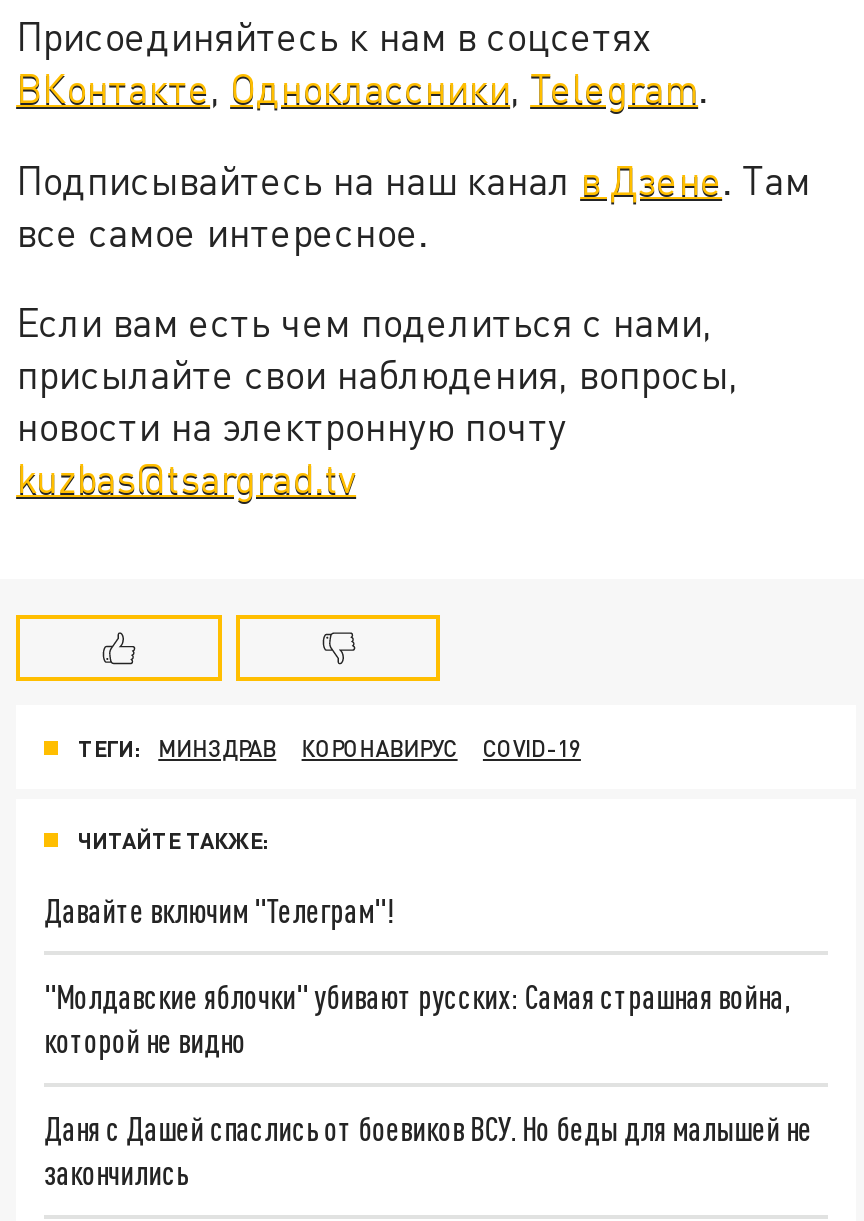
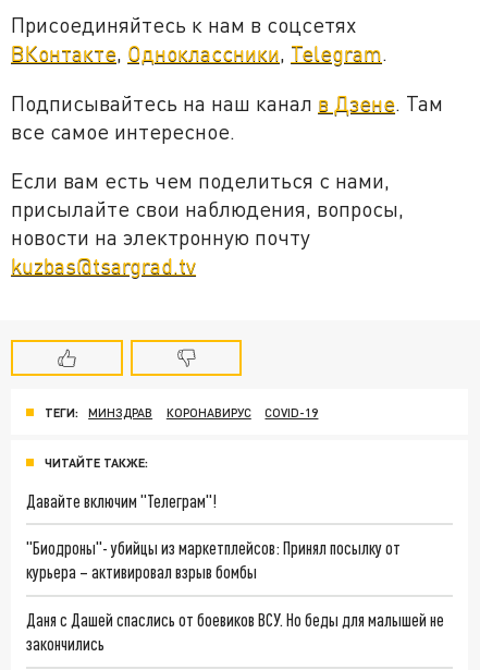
[44,978,790,1060] "Молдавские яблочки" убивают русских: Самая страшная война, | которой не видно -> [26,537,401,582] "Биодроны"- убийцы из маркетплейсов: Принял посылку от | курьера – активировал взрыв бомбы

